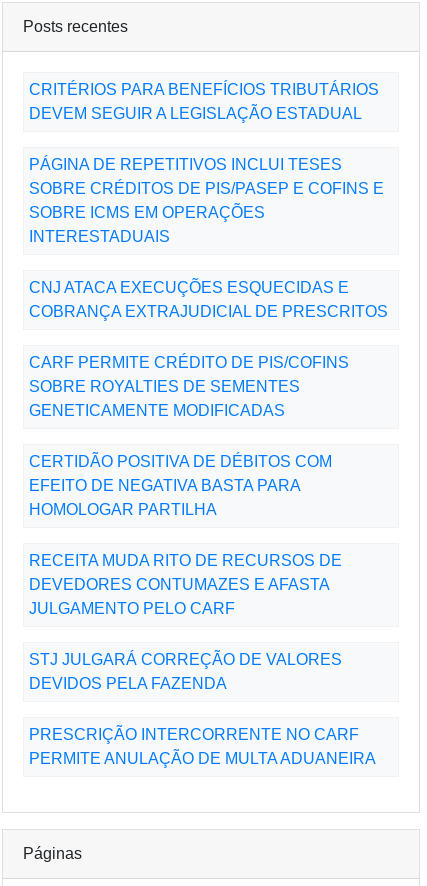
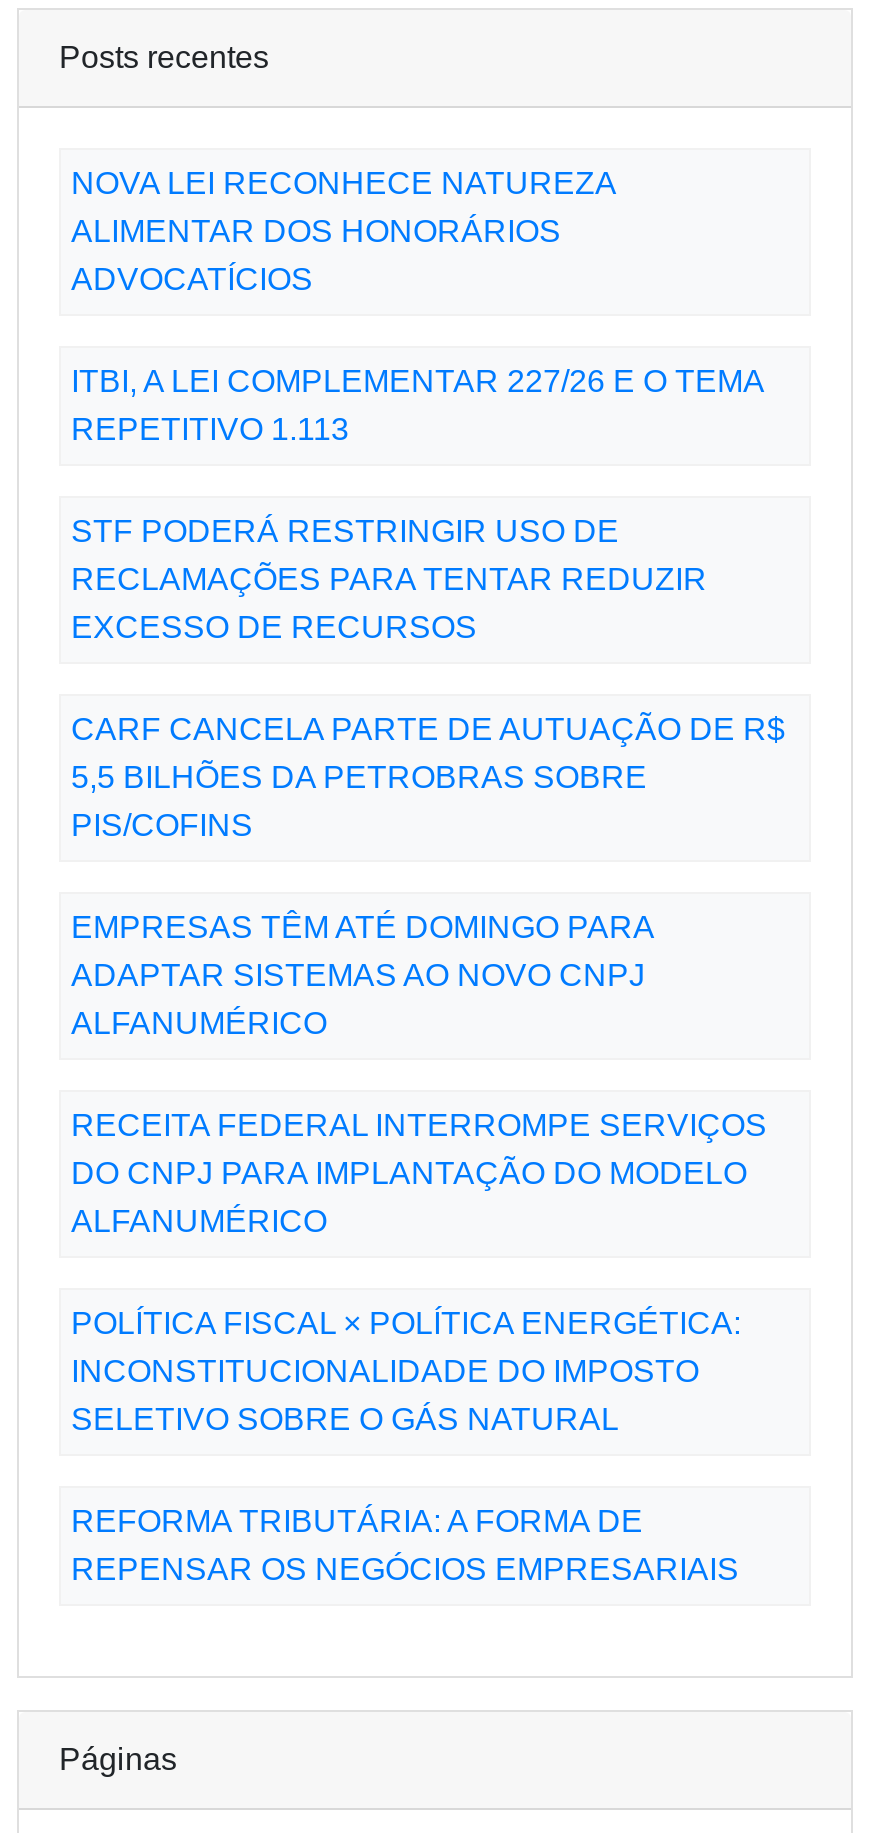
[29,81,379,122] CRITÉRIOS PARA BENEFÍCIOS TRIBUTÁRIOS | DEVEM SEGUIR A LEGISLAÇÃO ESTADUAL -> [71,166,615,296] NOVA LEI RECONHECE NATUREZA | ALIMENTAR DOS HONORÁRIOS | ADVOCATÍCIOS
[29,156,384,245] PÁGINA DE REPETITIVOS INCLUI TESES | SOBRE CRÉDITOS DE PIS/PASEP E COFINS E | SOBRE ICMS EM OPERAÇÕES | INTERESTADUAIS -> [71,364,763,446] ITBI, A LEI COMPLEMENTAR 227/26 E O TEMA | REPETITIVO 1.113
[29,279,388,320] CNJ ATACA EXECUÇÕES ESQUECIDAS E | COBRANÇA EXTRAJUDICIAL DE PRESCRITOS -> [71,514,707,644] STF PODERÁ RESTRINGIR USO DE | RECLAMAÇÕES PARA TENTAR REDUZIR | EXCESSO DE RECURSOS
[29,354,349,419] CARF PERMITE CRÉDITO DE PIS/COFINS | SOBRE ROYALTIES DE SEMENTES | GENETICAMENTE MODIFICADAS -> [71,712,785,842] CARF CANCELA PARTE DE AUTUAÇÃO DE R$ | 5,5 BILHÕES DA PETROBRAS SOBRE | PIS/COFINS
[29,453,332,518] CERTIDÃO POSITIVA DE DÉBITOS COM | EFEITO DE NEGATIVA BASTA PARA | HOMOLOGAR PARTILHA -> [71,910,653,1040] EMPRESAS TÊM ATÉ DOMINGO PARA | ADAPTAR SISTEMAS AO NOVO CNPJ | ALFANUMÉRICO
[29,552,342,617] RECEITA MUDA RITO DE RECURSOS DE | DEVEDORES CONTUMAZES E AFASTA | JULGAMENTO PELO CARF -> [71,1108,767,1238] RECEITA FEDERAL INTERROMPE SERVIÇOS | DO CNPJ PARA IMPLANTAÇÃO DO MODELO | ALFANUMÉRICO
[29,651,342,692] STJ JULGARÁ CORREÇÃO DE VALORES | DEVIDOS PELA FAZENDA -> [71,1306,741,1436] POLÍTICA FISCAL × POLÍTICA ENERGÉTICA: | INCONSTITUCIONALIDADE DO IMPOSTO | SELETIVO SOBRE O GÁS NATURAL
[29,726,376,767] PRESCRIÇÃO INTERCORRENTE NO CARF | PERMITE ANULAÇÃO DE MULTA ADUANEIRA -> [71,1504,739,1586] REFORMA TRIBUTÁRIA: A FORMA DE | REPENSAR OS NEGÓCIOS EMPRESARIAIS

